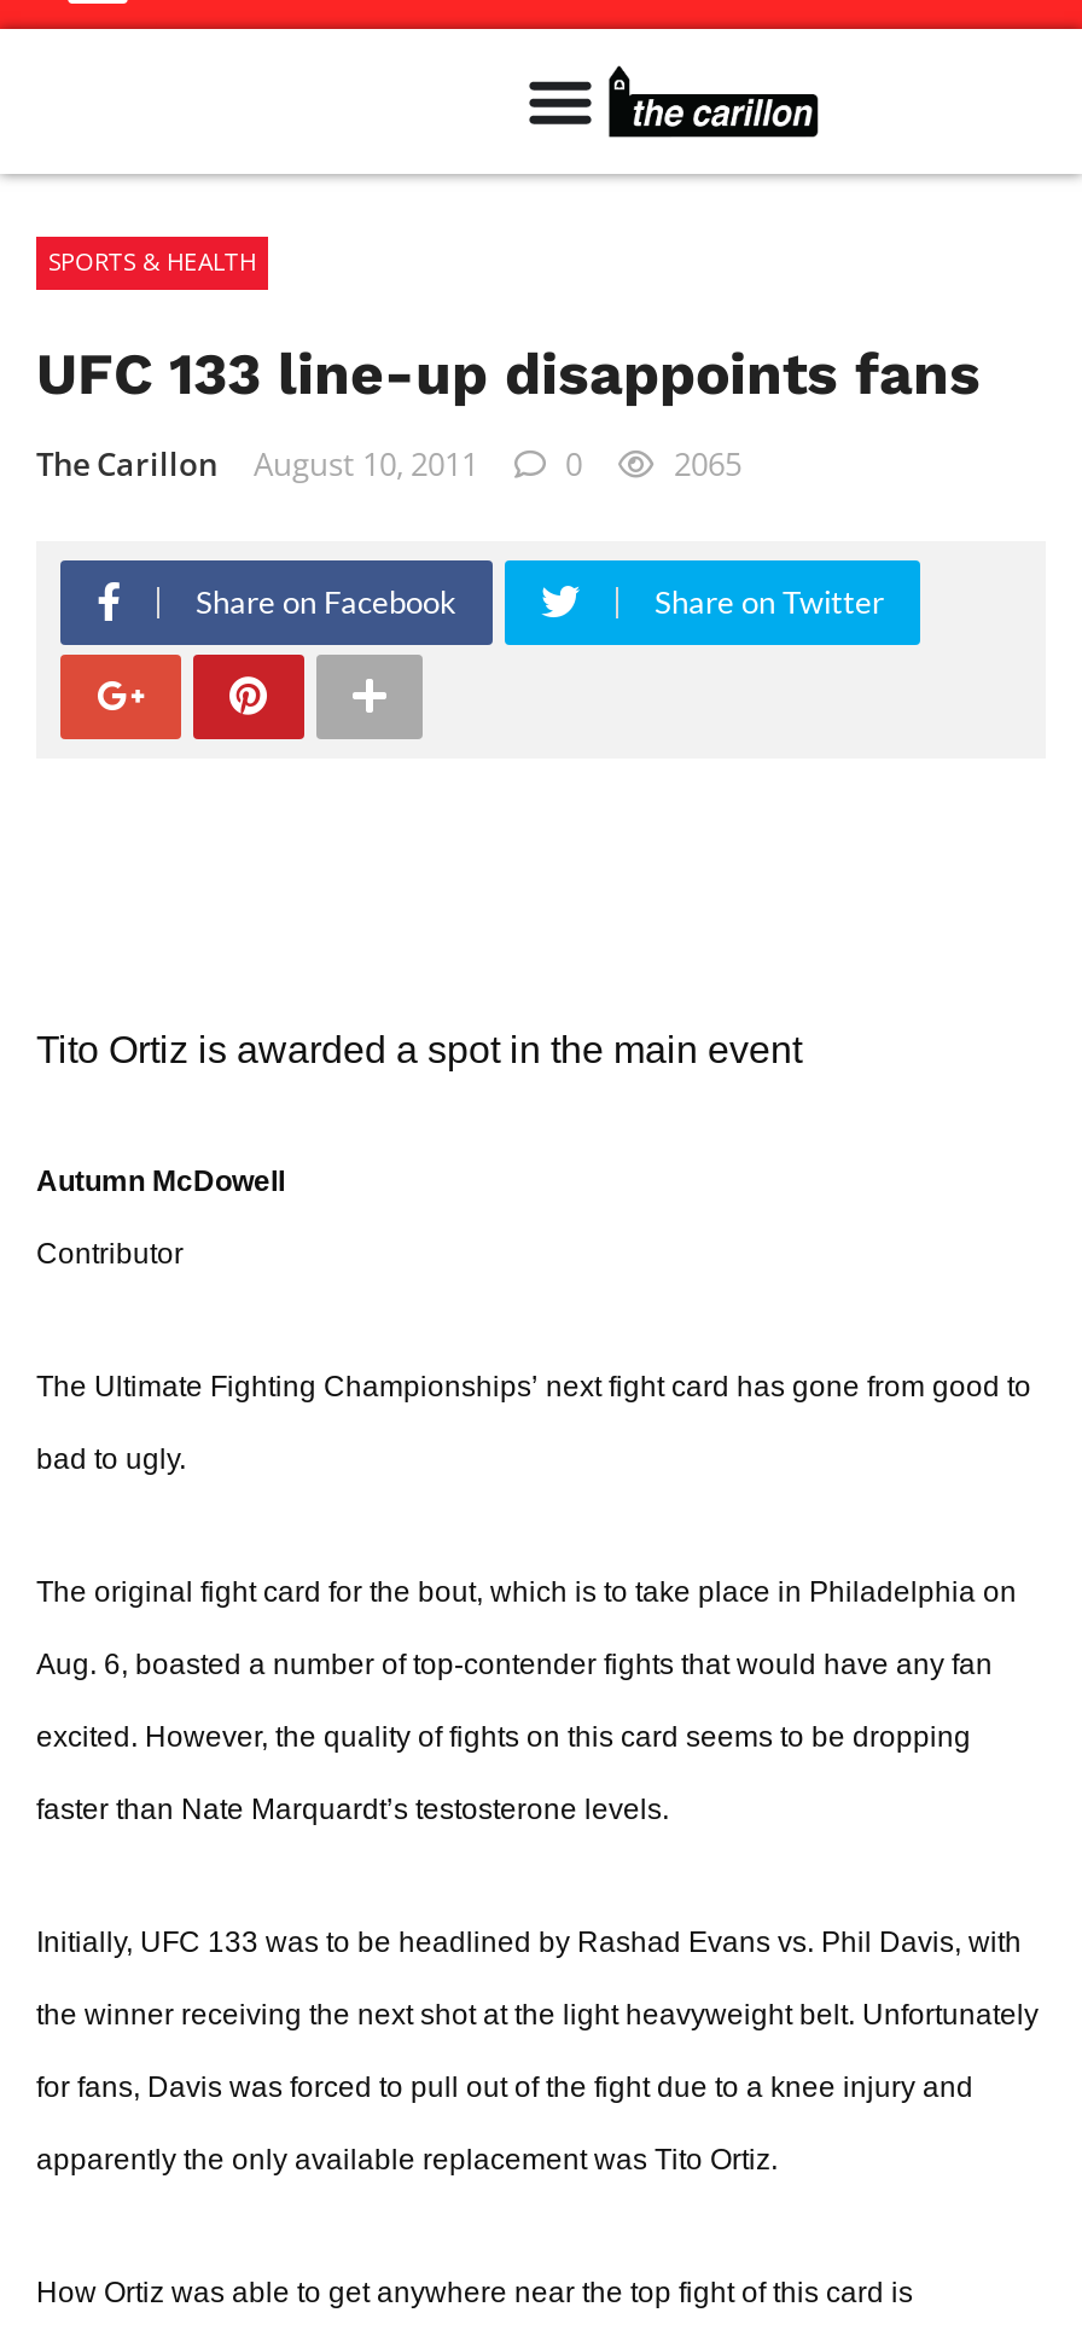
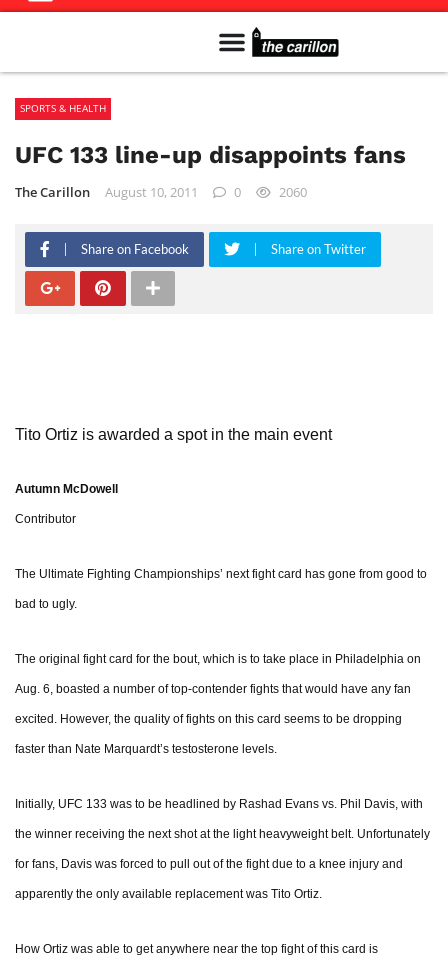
[674,442,741,485] 2065 -> [279,183,307,201] 2060

